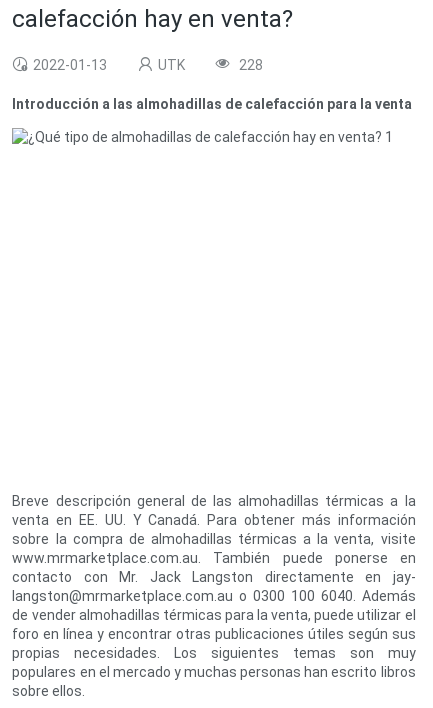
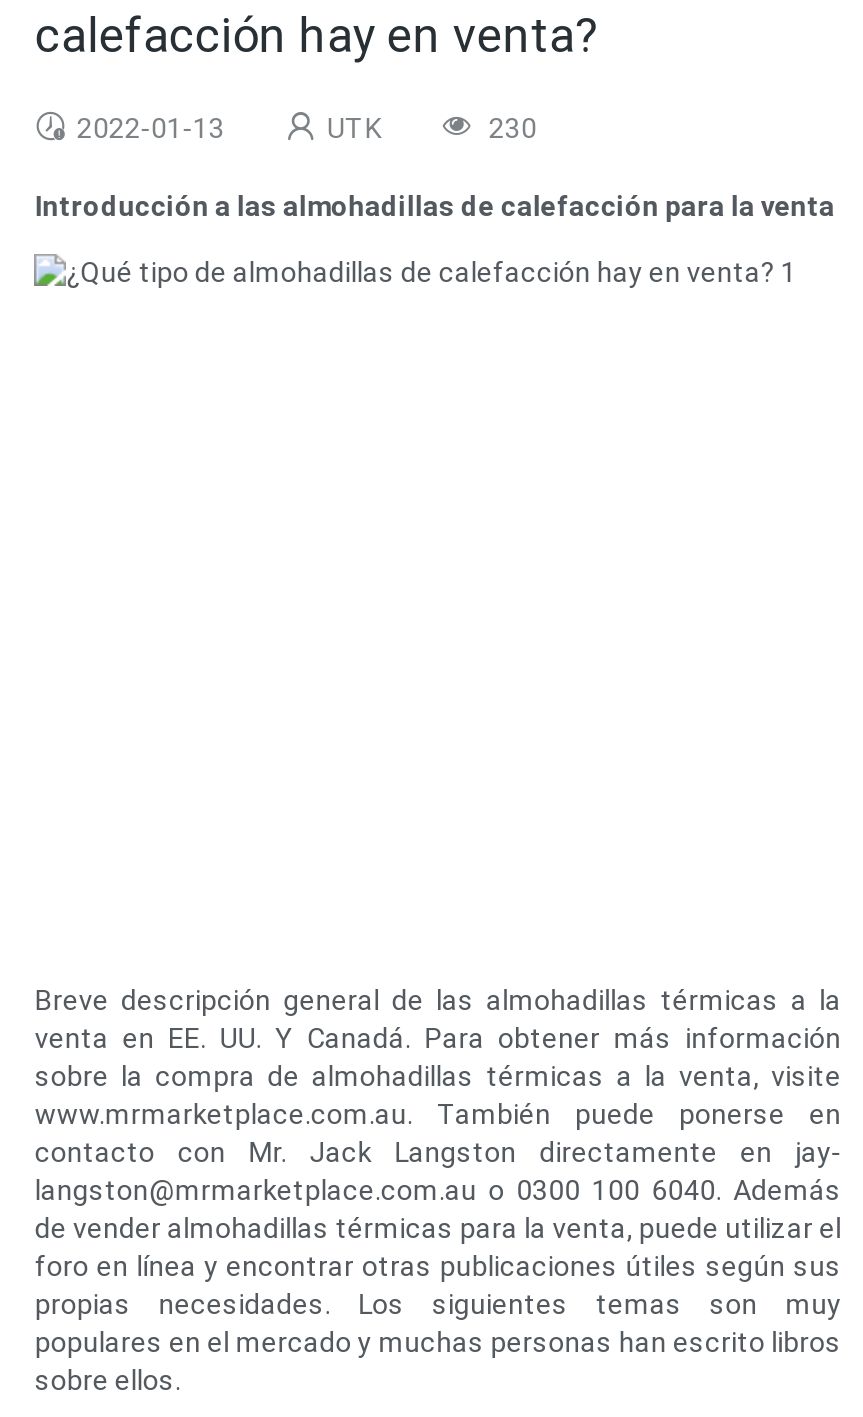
[239,57,263,73] 228 -> [489,113,537,145] 230

